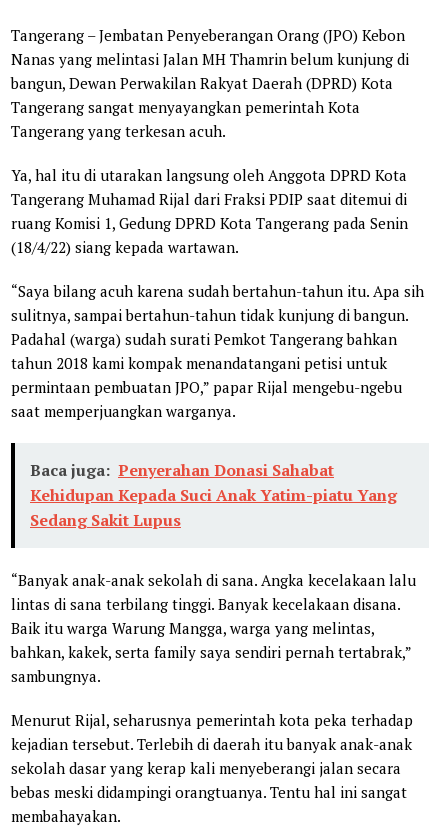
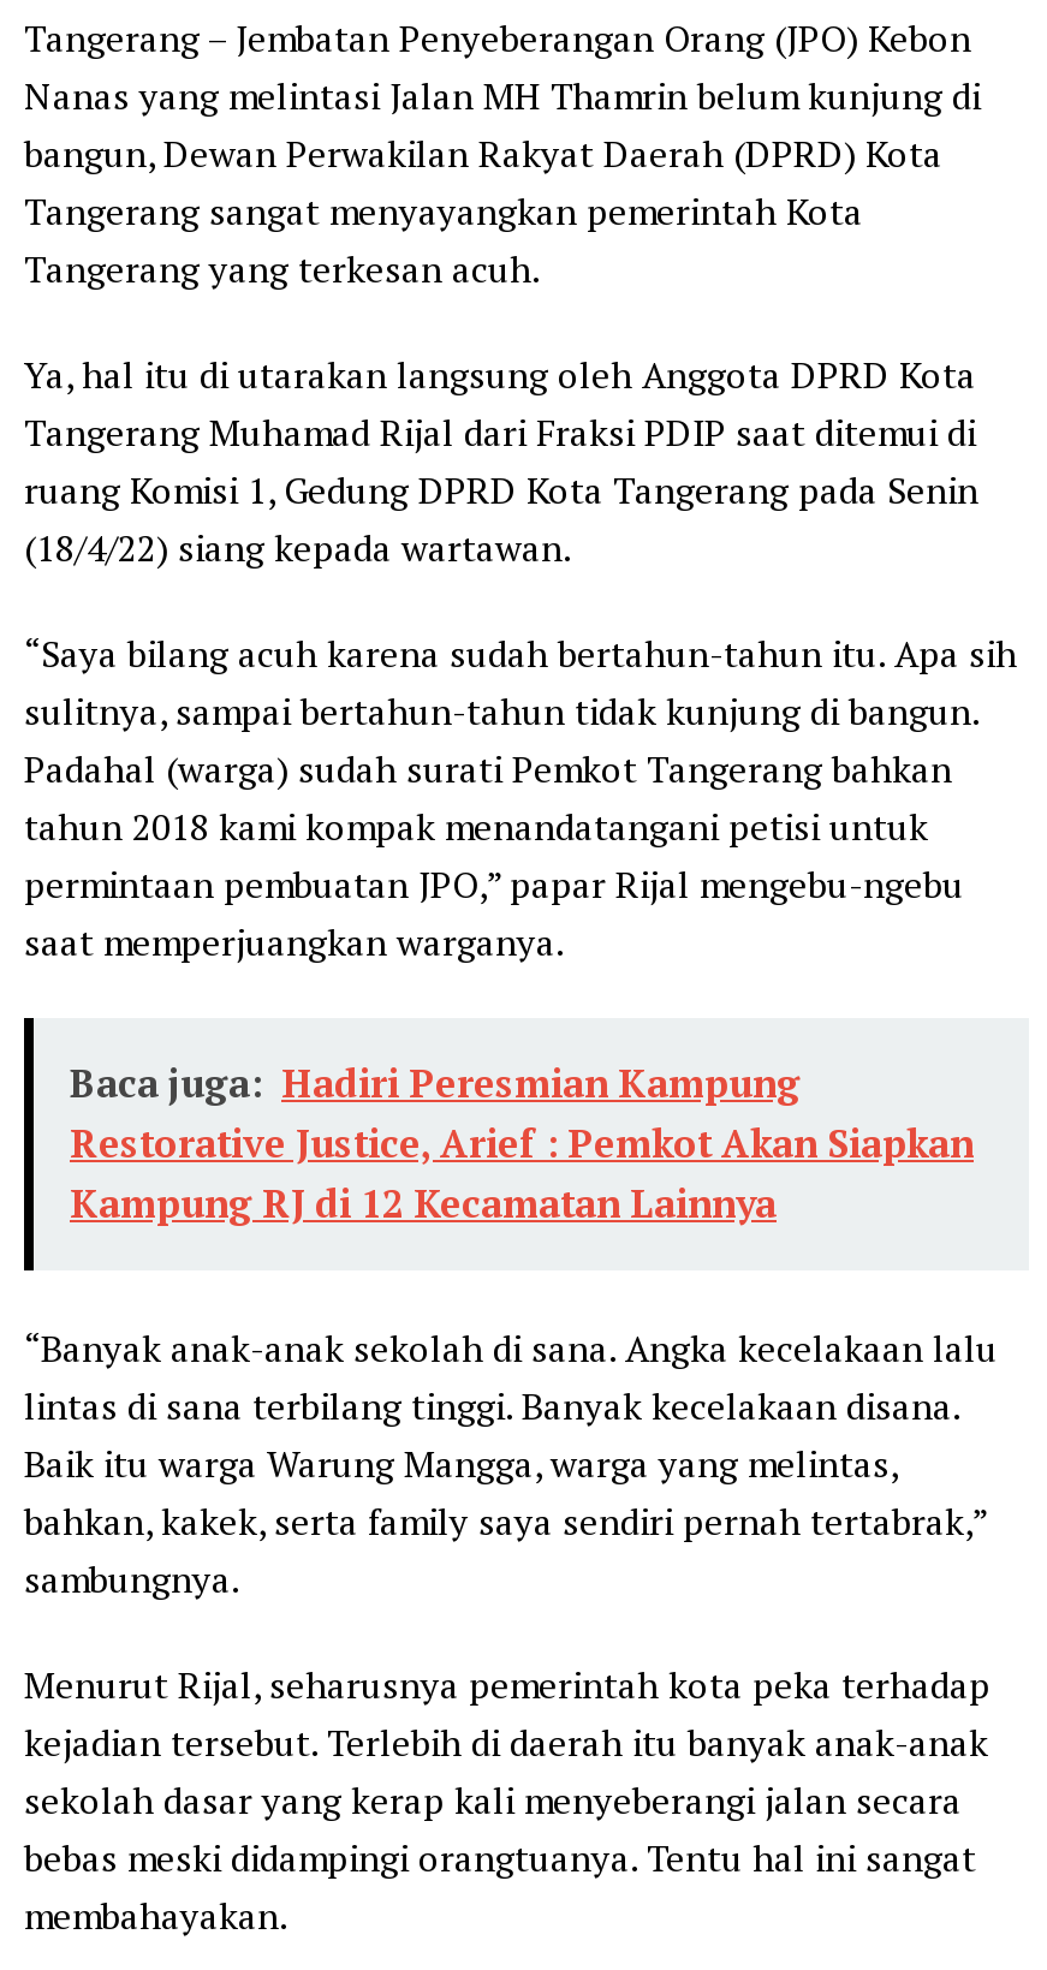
[30,459,397,531] Baca juga: Penyerahan Donasi Sahabat | Kehidupan Kepada Suci Anak Yatim-piatu Yang | Sedang Sakit Lupus -> [70,1058,974,1231] Baca juga: Hadiri Peresmian Kampung | Restorative Justice, Arief : Pemkot Akan Siapkan | Kampung RJ di 12 Kecamatan Lainnya

